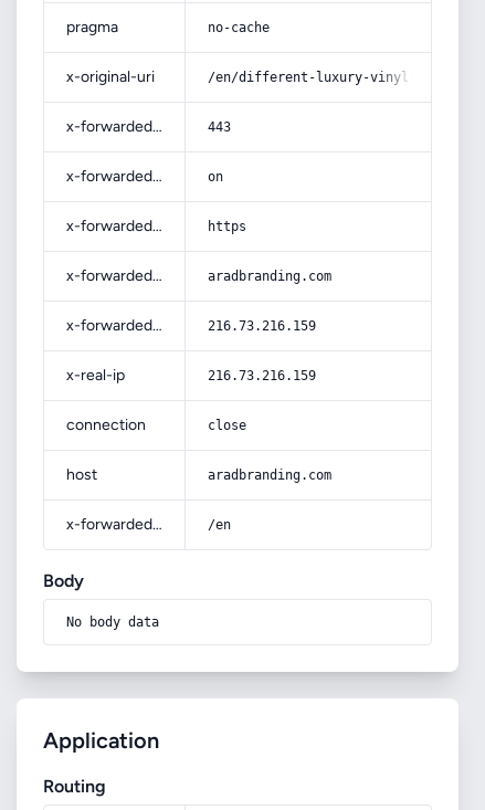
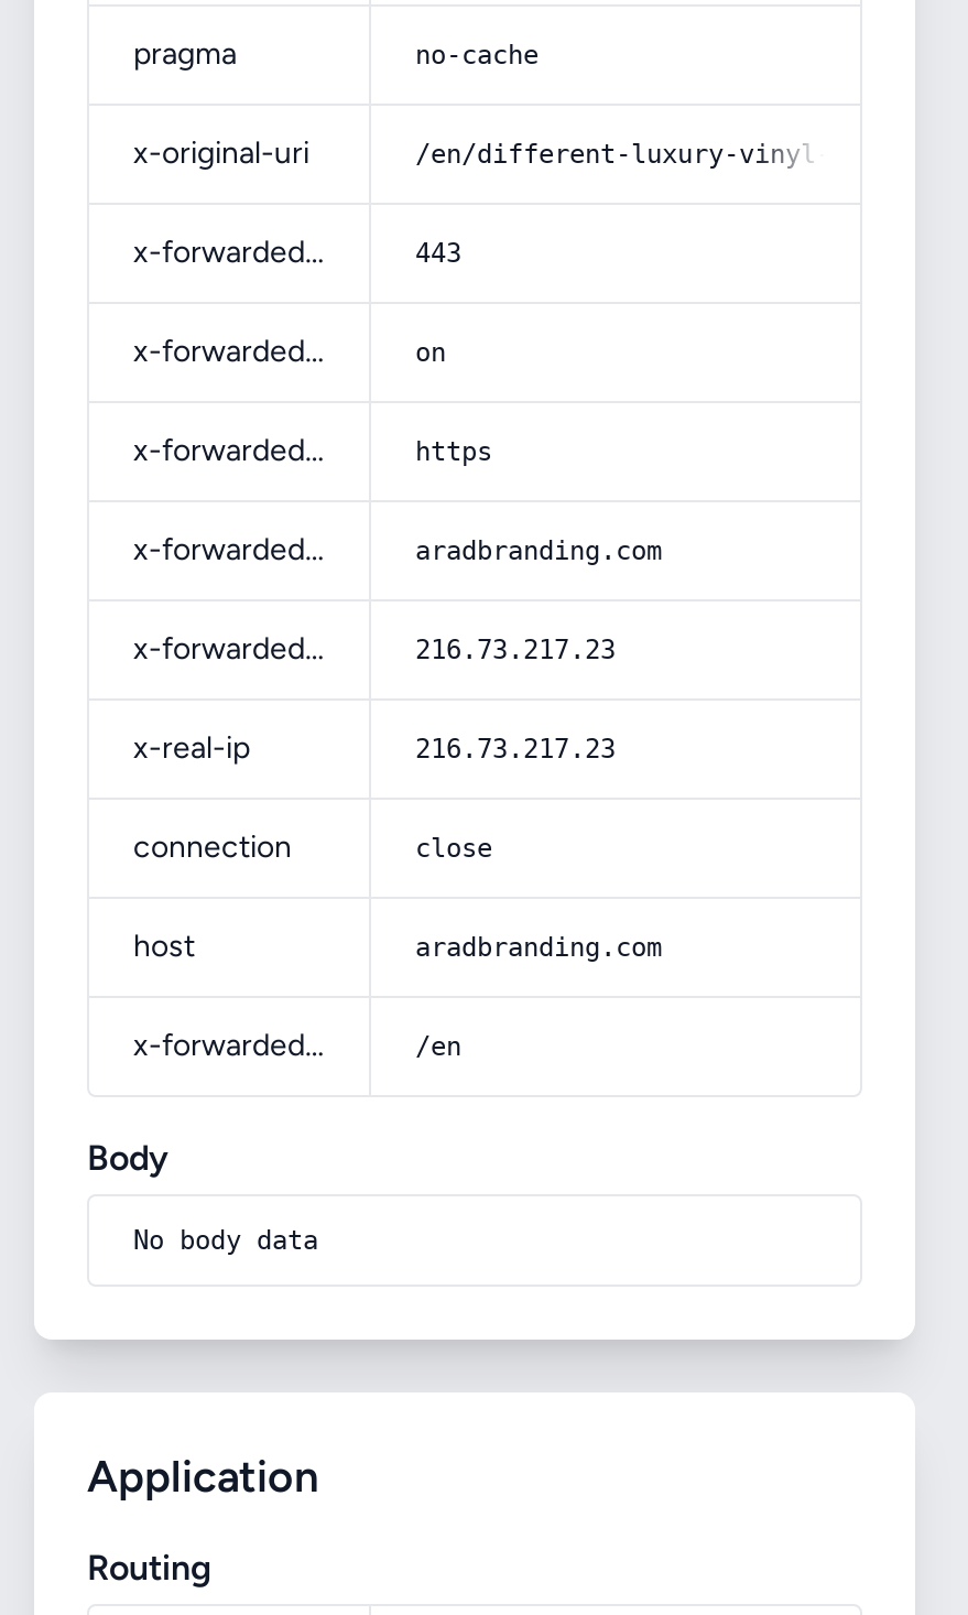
[208,318,316,334] 216.73.216.159 -> [415,635,616,665] 216.73.217.23
[208,368,316,383] 216.73.216.159 -> [415,734,616,765] 216.73.217.23

